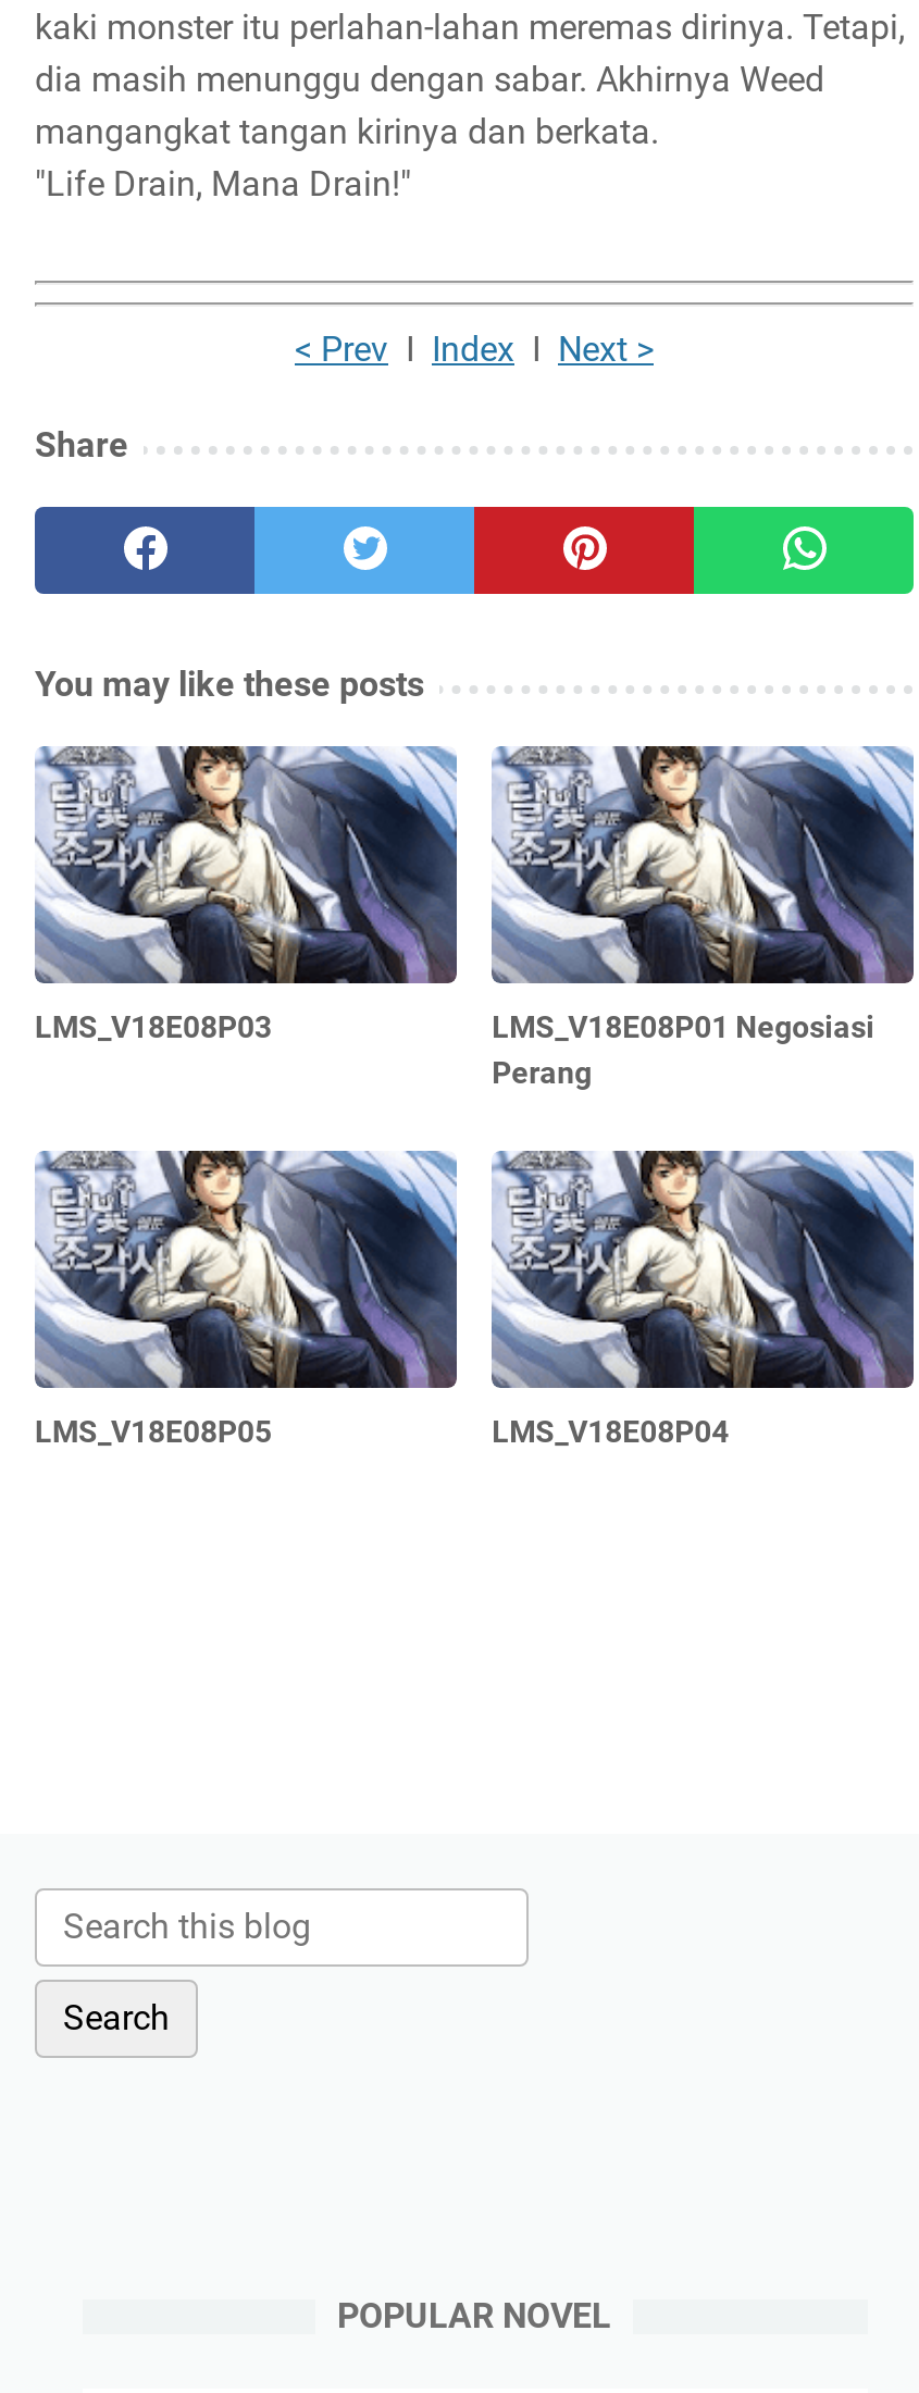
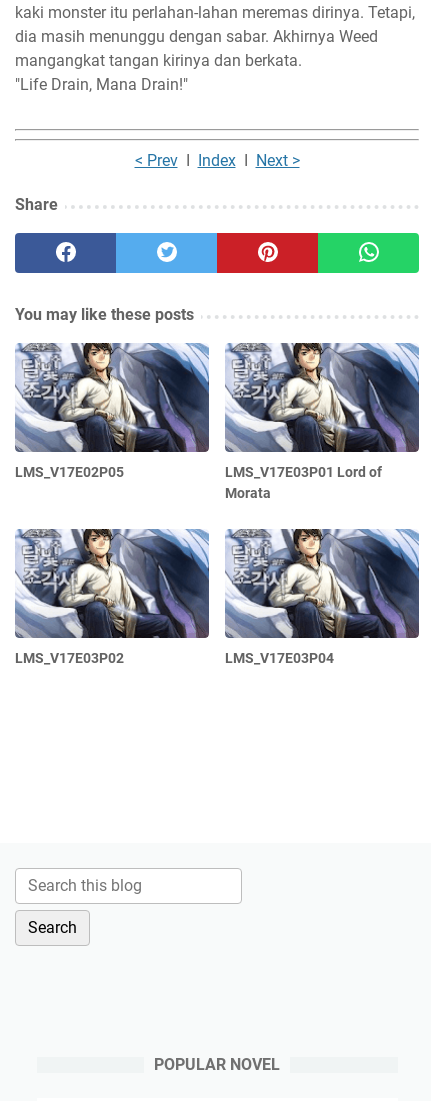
[35,1010,875,1090] LMS_V18E08P03 | LMS_V18E08P01 Negosiasi | Perang -> [15,464,382,501] LMS_V17E02P05 | LMS_V17E03P01 Lord of | Morata
[35,1415,729,1450] LMS_V18E08P05 | LMS_V18E08P04 -> [15,650,334,666] LMS_V17E03P02 | LMS_V17E03P04

